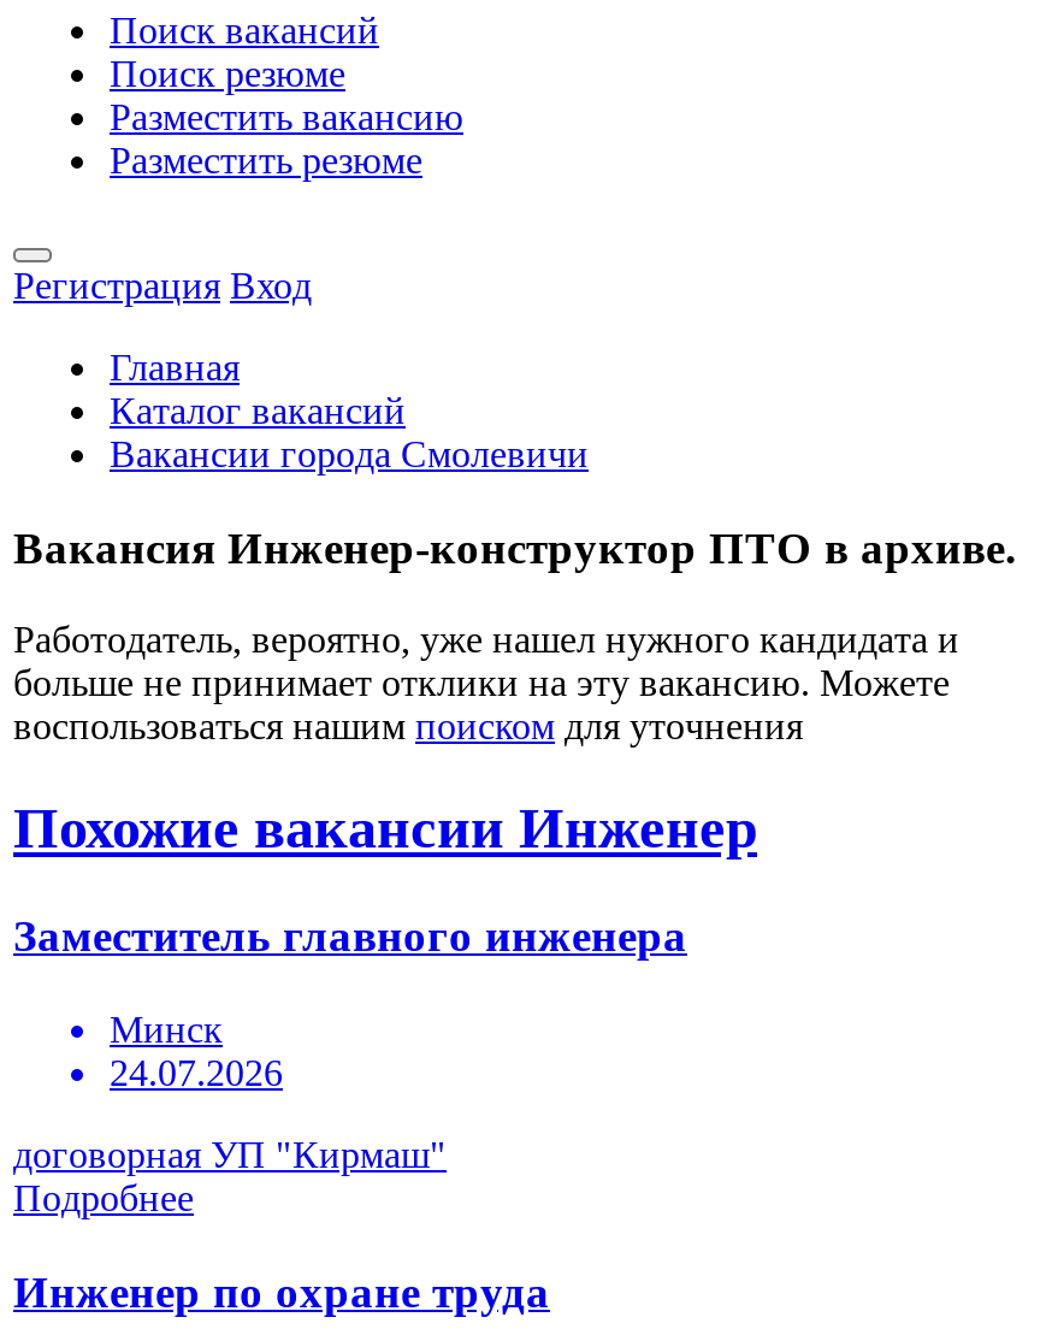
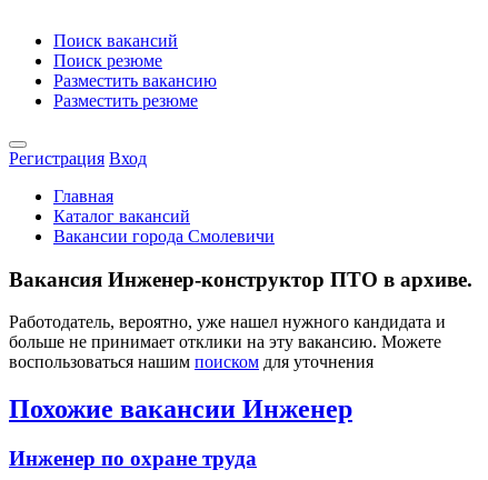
[13,911,687,1218] Заместитель главного инженера | Минск | 24.07.2026 | договорная УП "Кирмаш" | Подробнее -> none

